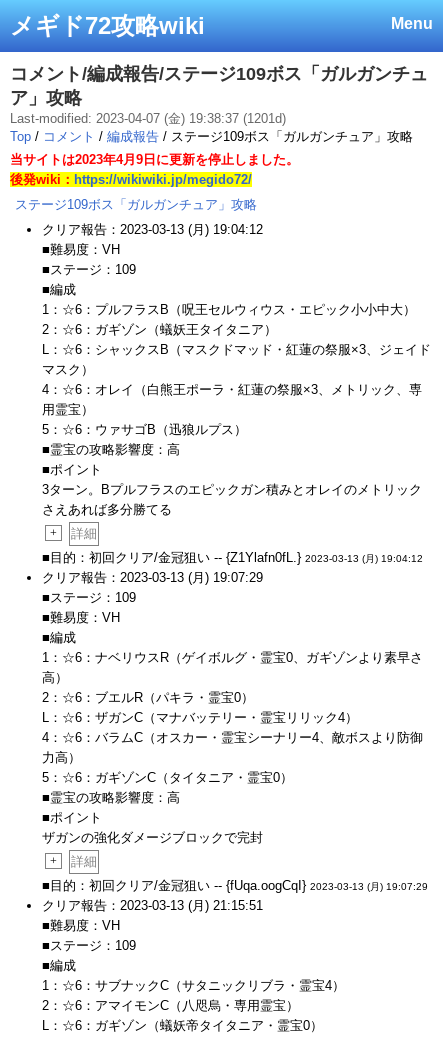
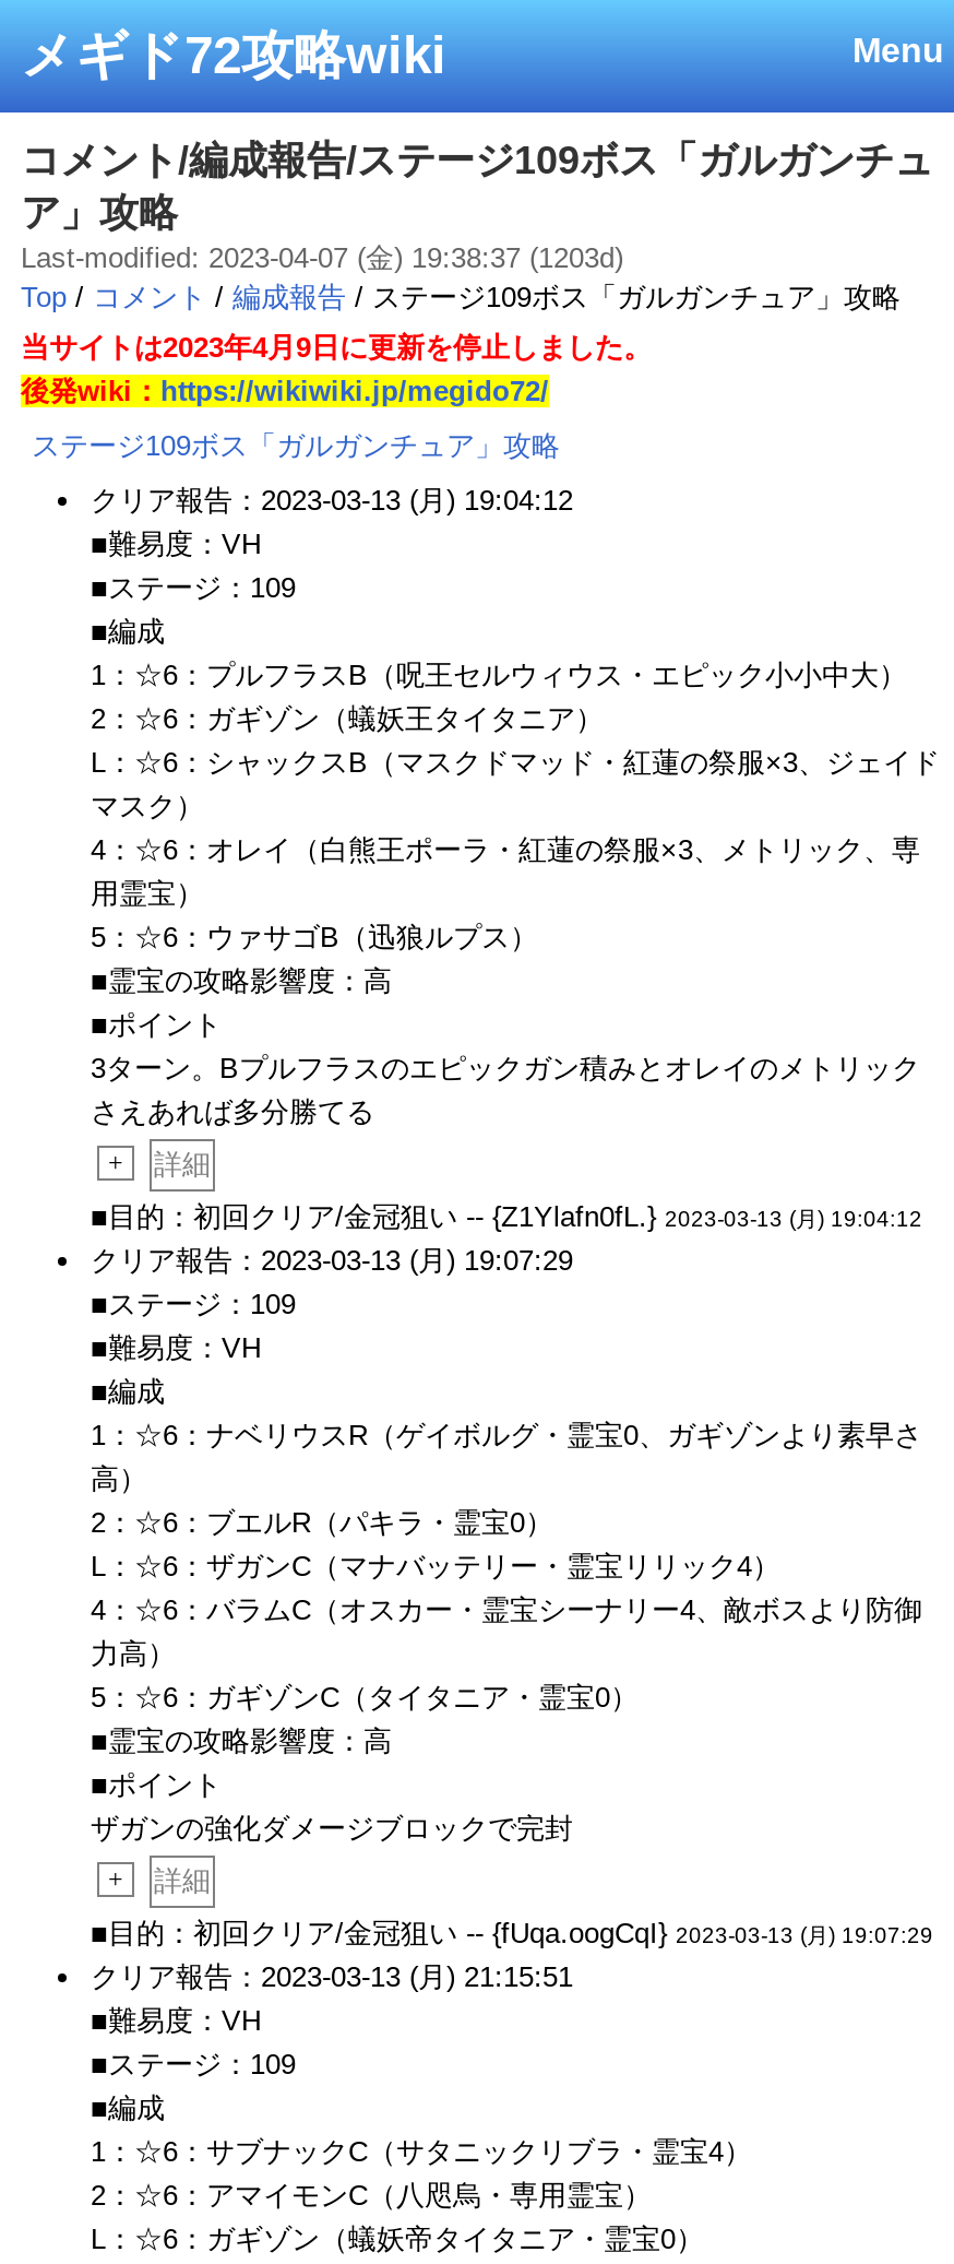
[10,111,286,126] Last-modified: 2023-04-07 (金) 19:38:37 (1201d) -> [21,241,623,274] Last-modified: 2023-04-07 (金) 19:38:37 (1203d)

